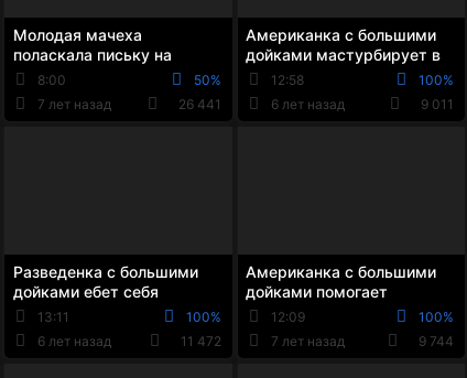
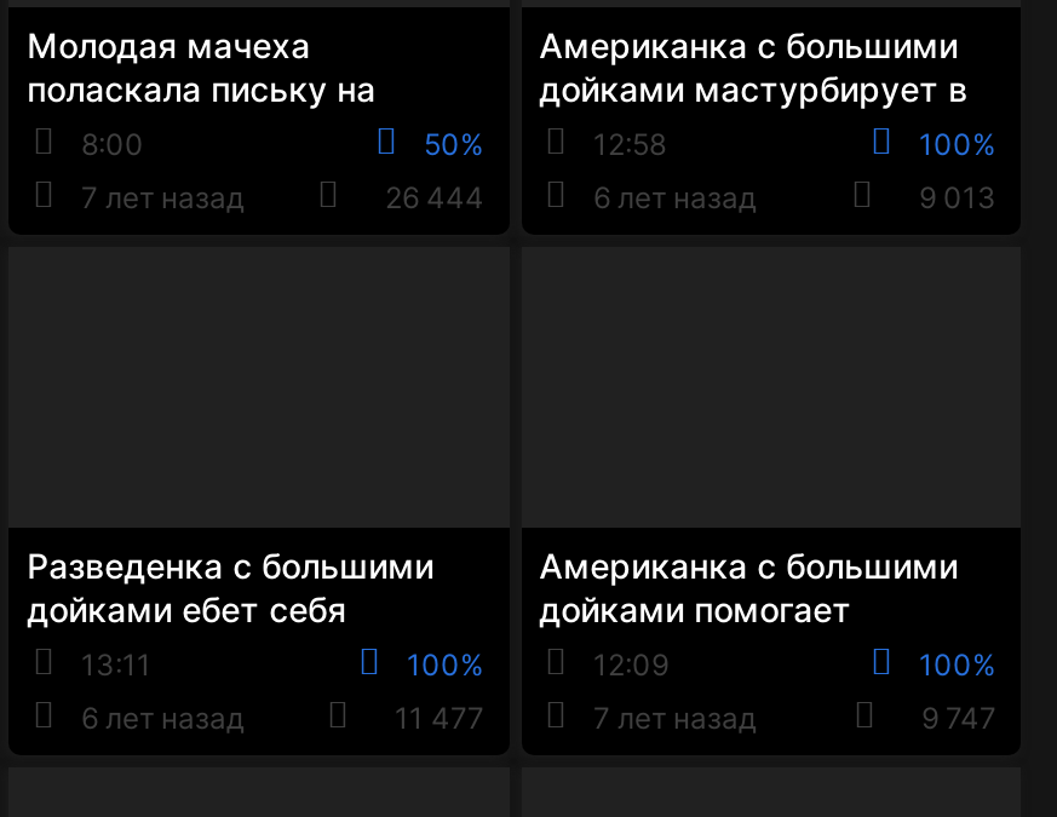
[178,96,221,112] 26 441 -> [385,178,484,215] 26 444
[421,96,454,112] 9 011 -> [919,178,996,215] 9 013
[180,333,221,349] 11 472 -> [395,699,484,736] 11 477
[419,333,454,349] 9 744 -> [921,699,996,736] 9 747

